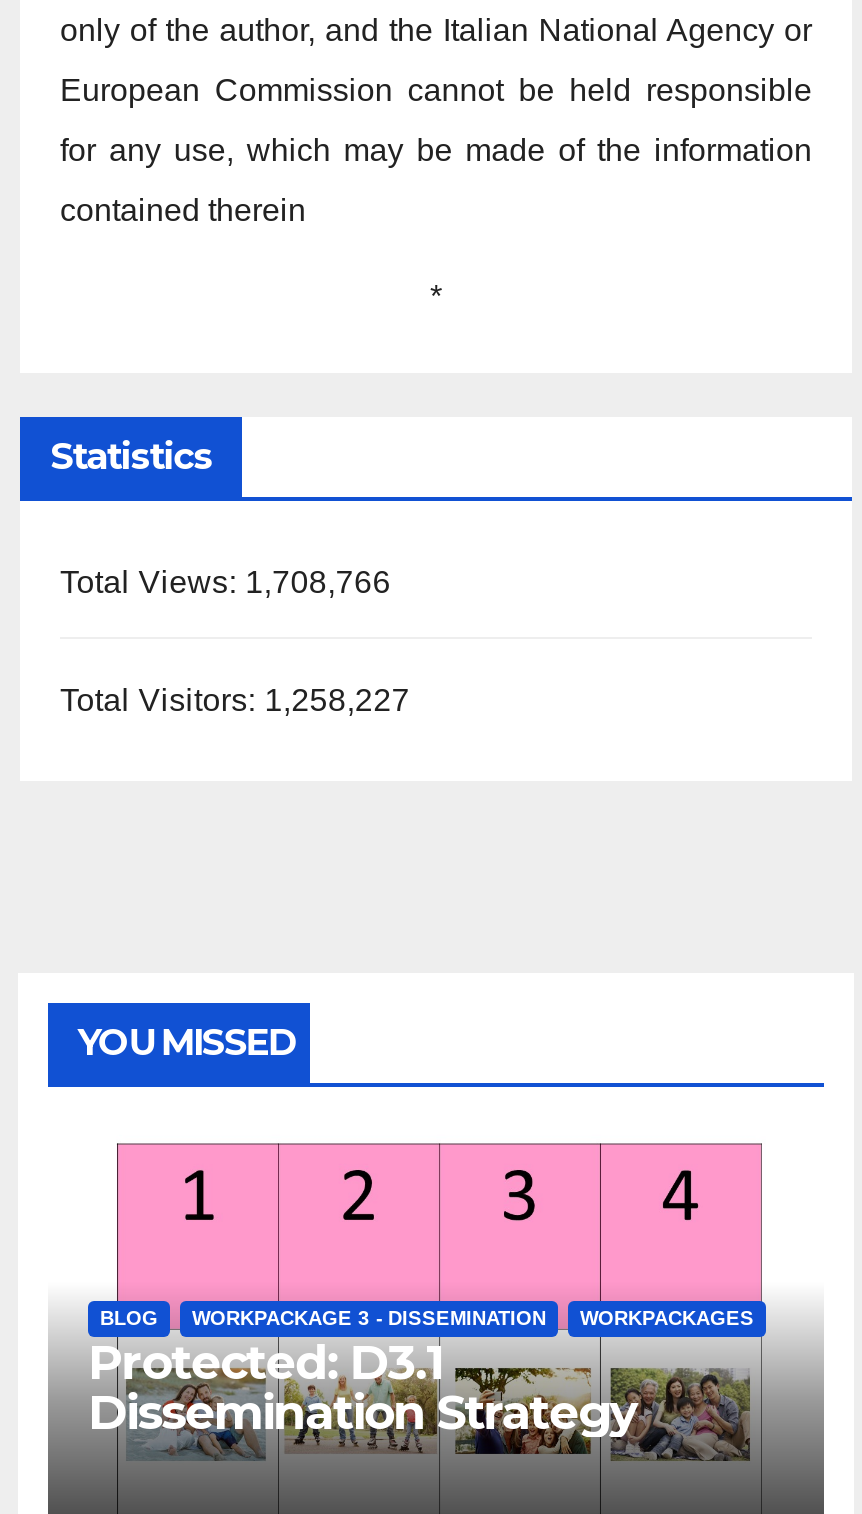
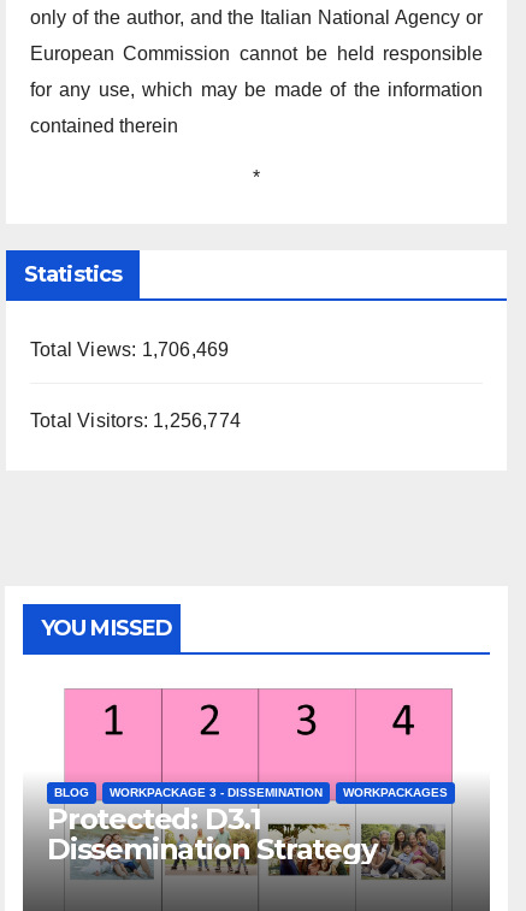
[60,564,391,598] Total Views: 1,708,766 -> [30,339,229,360] Total Views: 1,706,469
[60,683,410,717] Total Visitors: 1,258,227 -> [30,411,241,431] Total Visitors: 1,256,774

